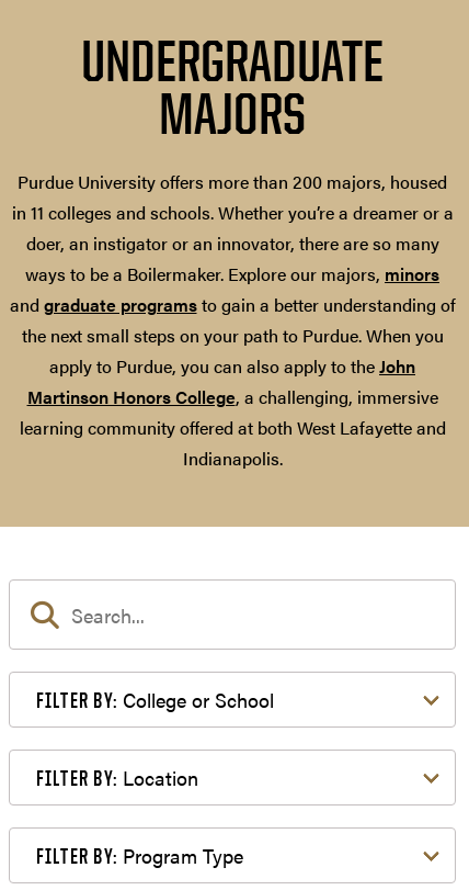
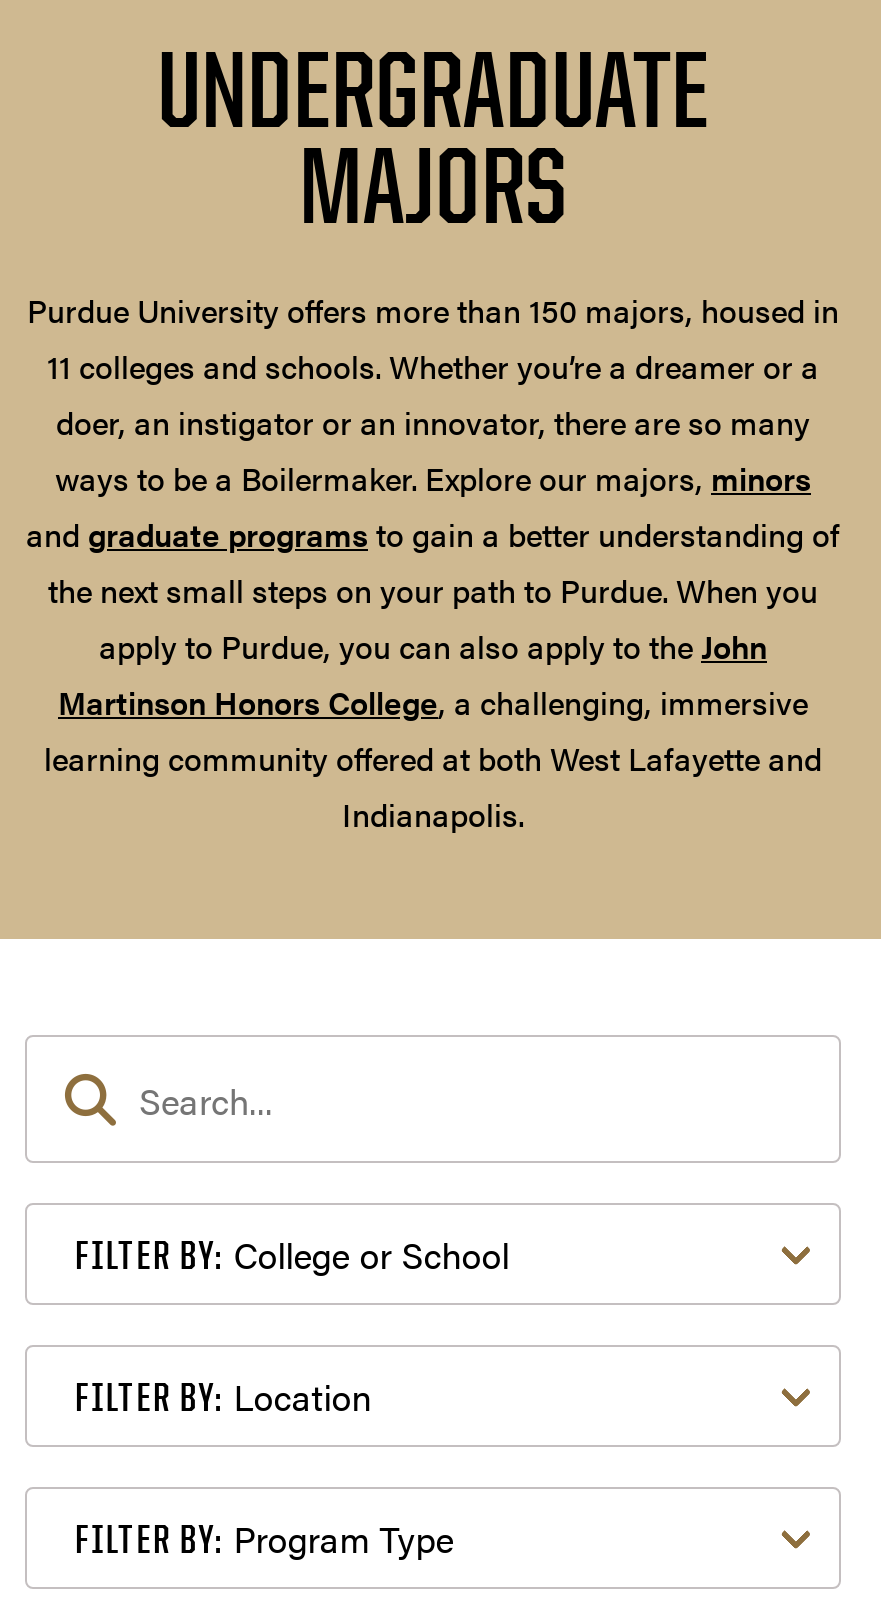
[12,169,453,225] Purdue University offers more than 200 majors, housed | in 11 colleges and schools. Whether you’re a dreamer or a -> [27,287,839,389] Purdue University offers more than 150 majors, housed in | 11 colleges and schools. Whether you’re a dreamer or a

